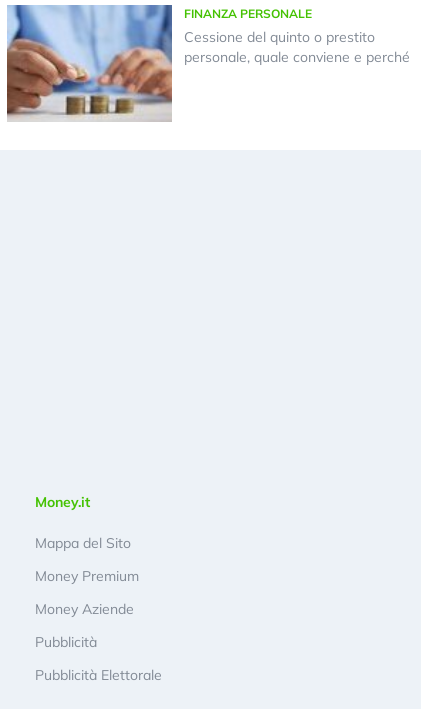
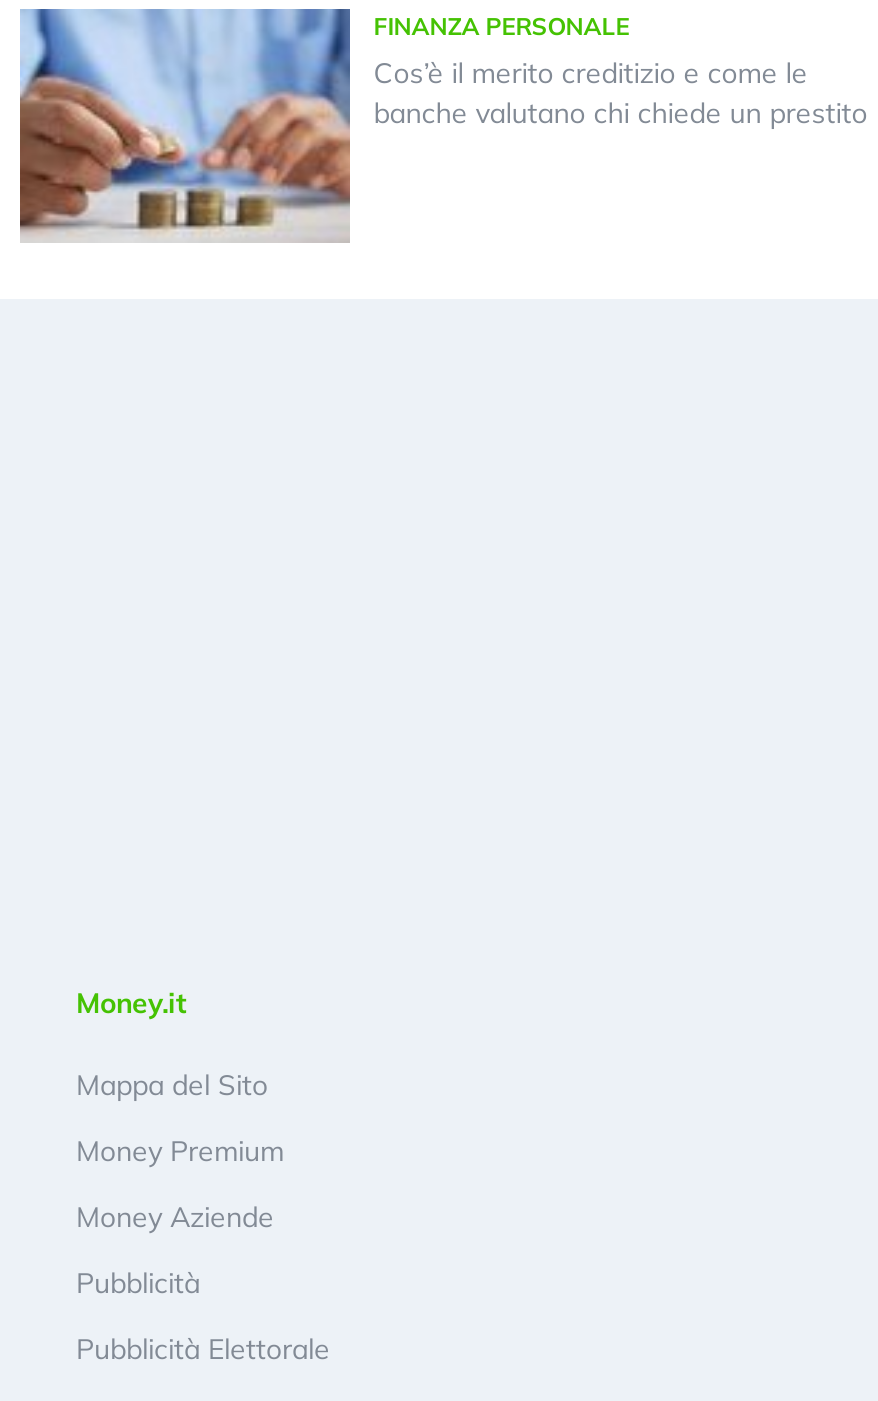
[184,28,410,66] Cessione del quinto o prestito | personale, quale conviene e perché -> [374,55,868,131] Cos’è il merito creditizio e come le | banche valutano chi chiede un prestito

